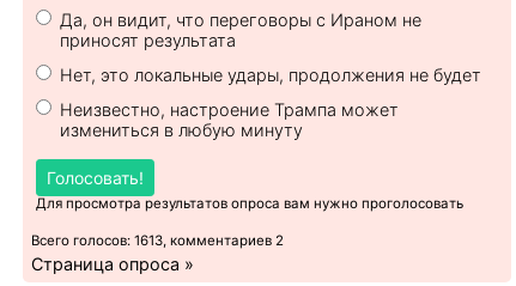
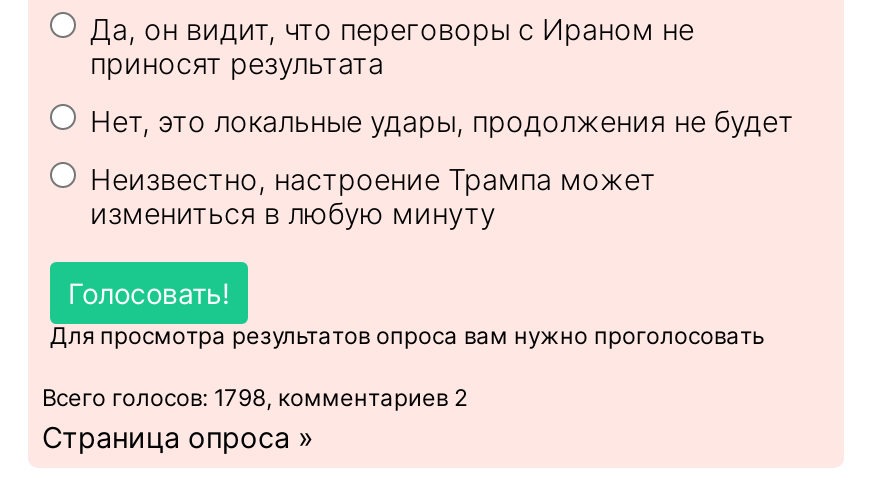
[31,232,284,249] Всего голосов: 1613, комментариев 2 -> [42,383,468,411] Всего голосов: 1798, комментариев 2

